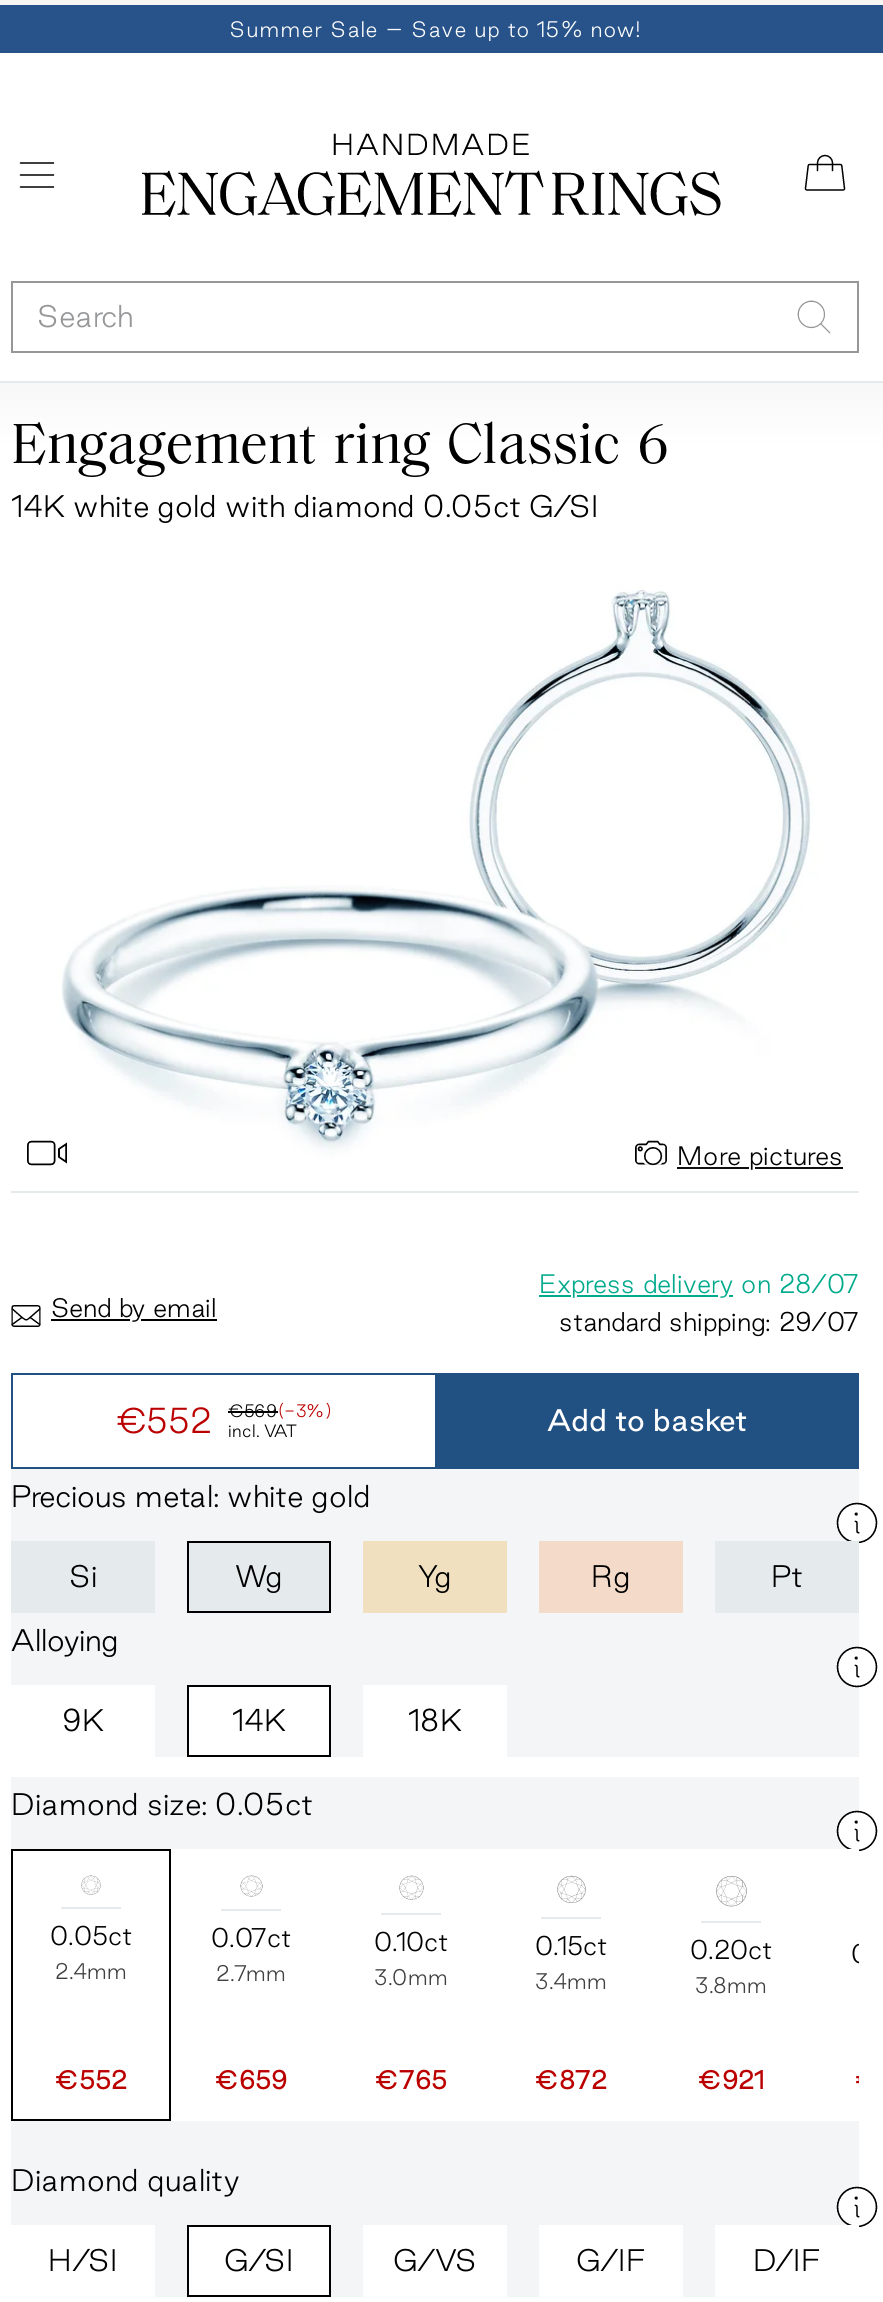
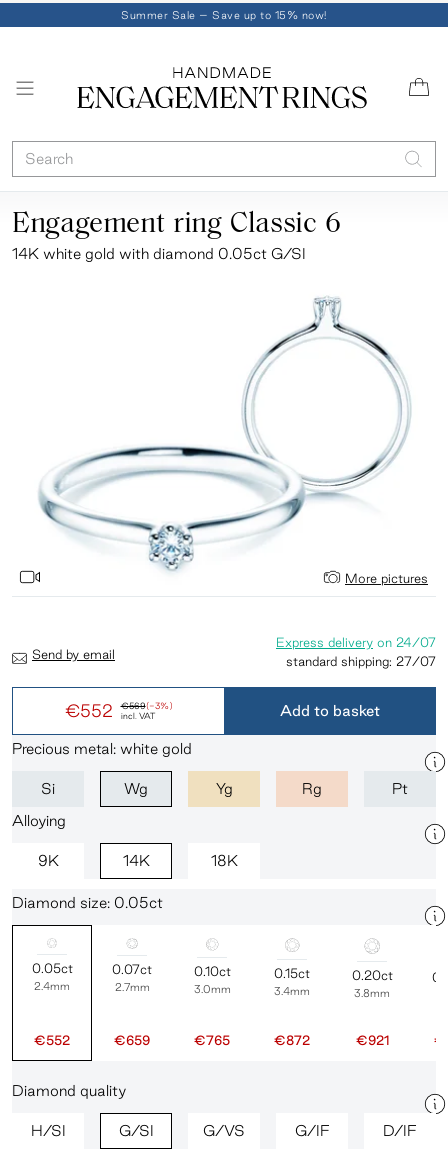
[539,1269,859,1297] Express delivery on 28/07 -> [276,635,436,649] Express delivery on 24/07
[559,1307,859,1335] standard shipping: 29/07 -> [286,654,436,668] standard shipping: 27/07

